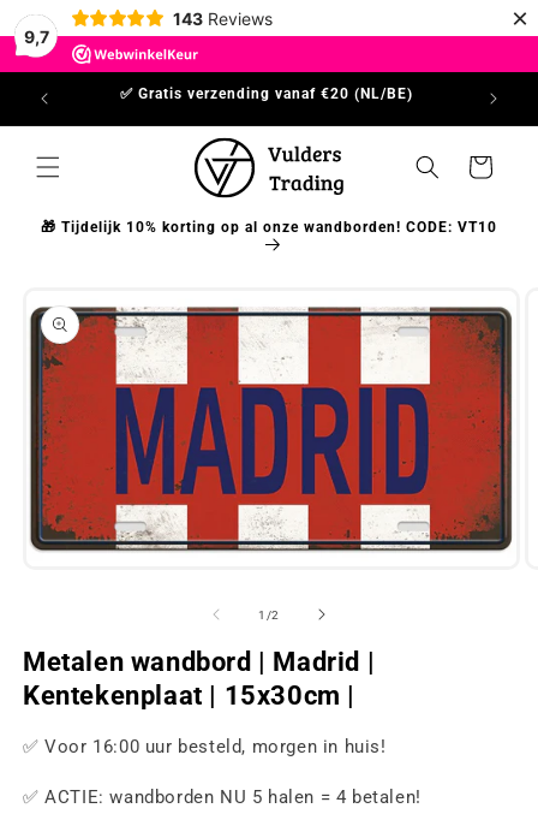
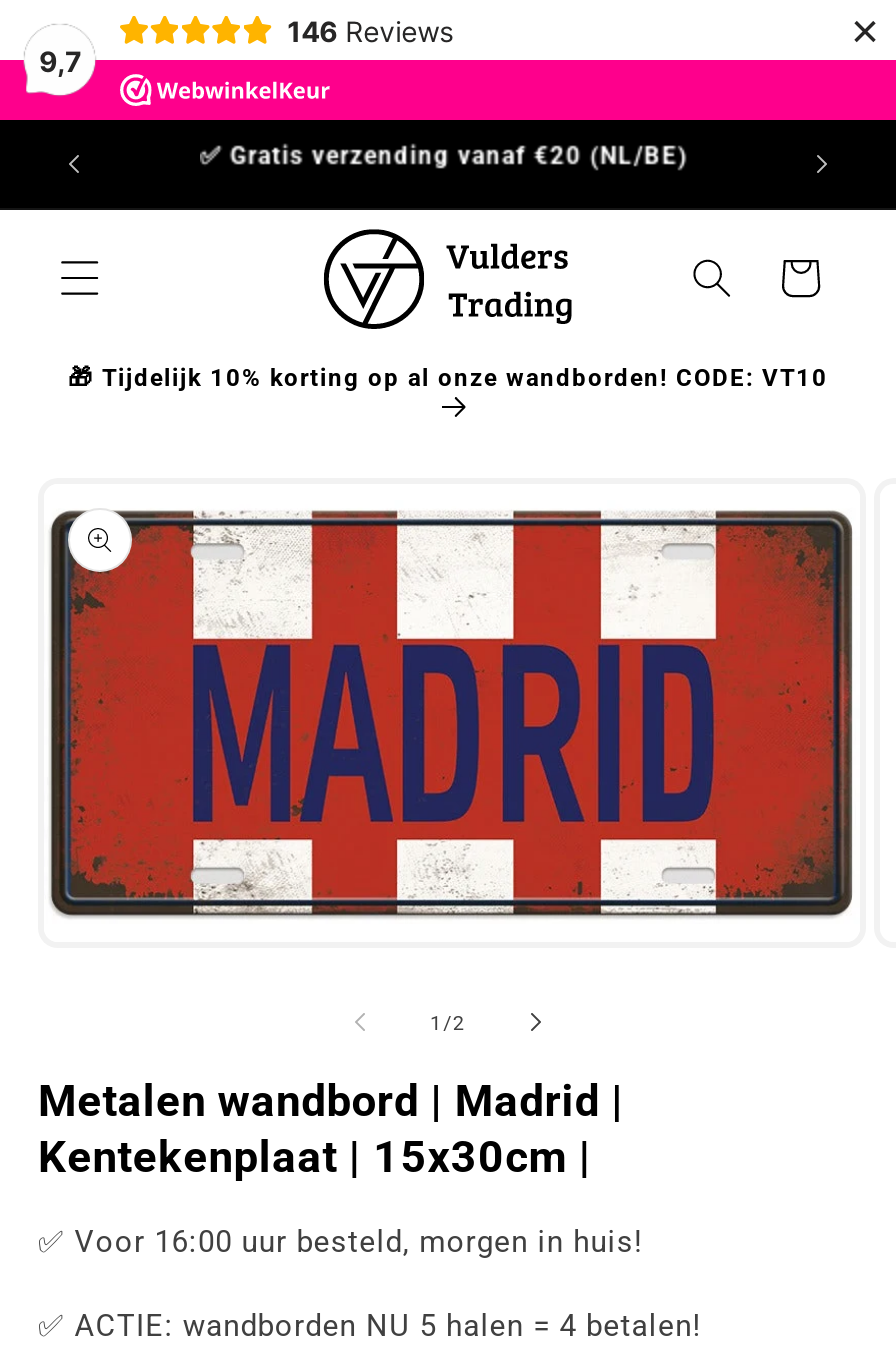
[172,8,272,28] 143 Reviews -> [287,13,453,47] 146 Reviews

